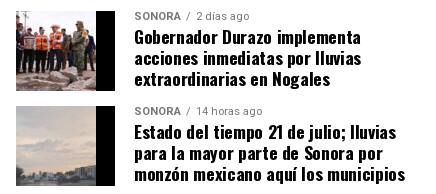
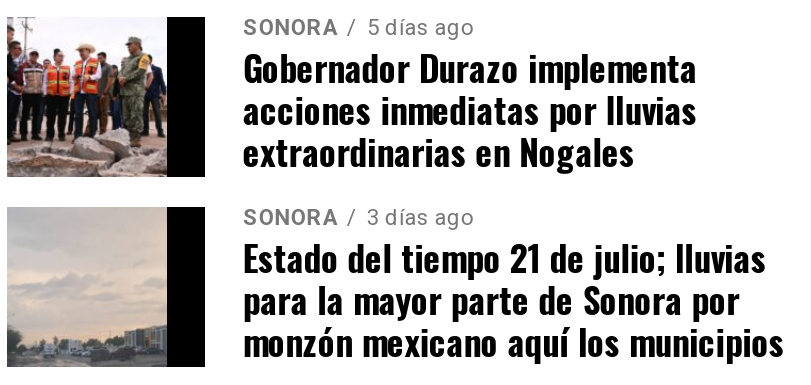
[134,10,249,23] SONORA 2 días ago -> [243,15,473,41] SONORA 5 días ago
[134,105,262,118] SONORA 14 horas ago -> [243,205,473,231] SONORA 3 días ago

